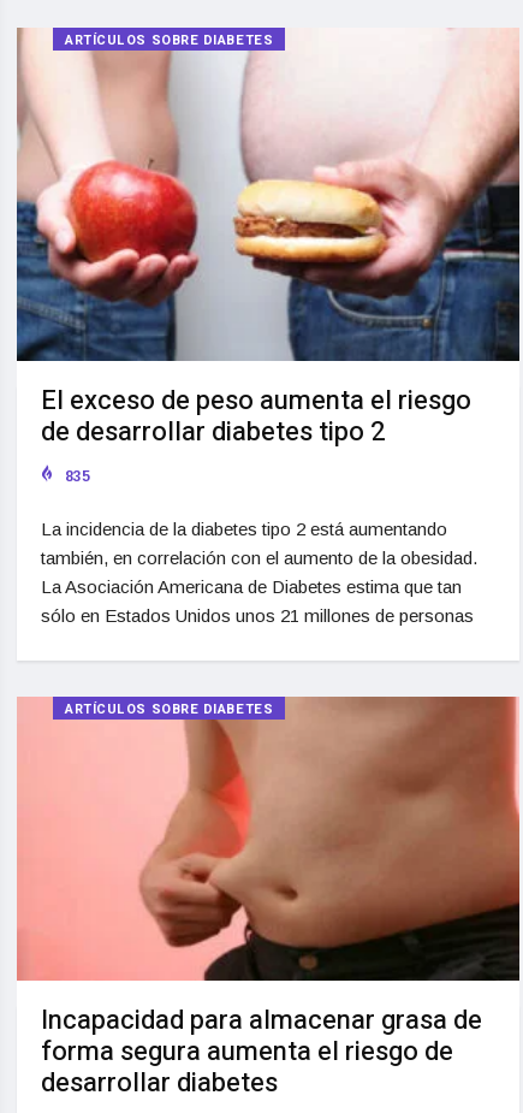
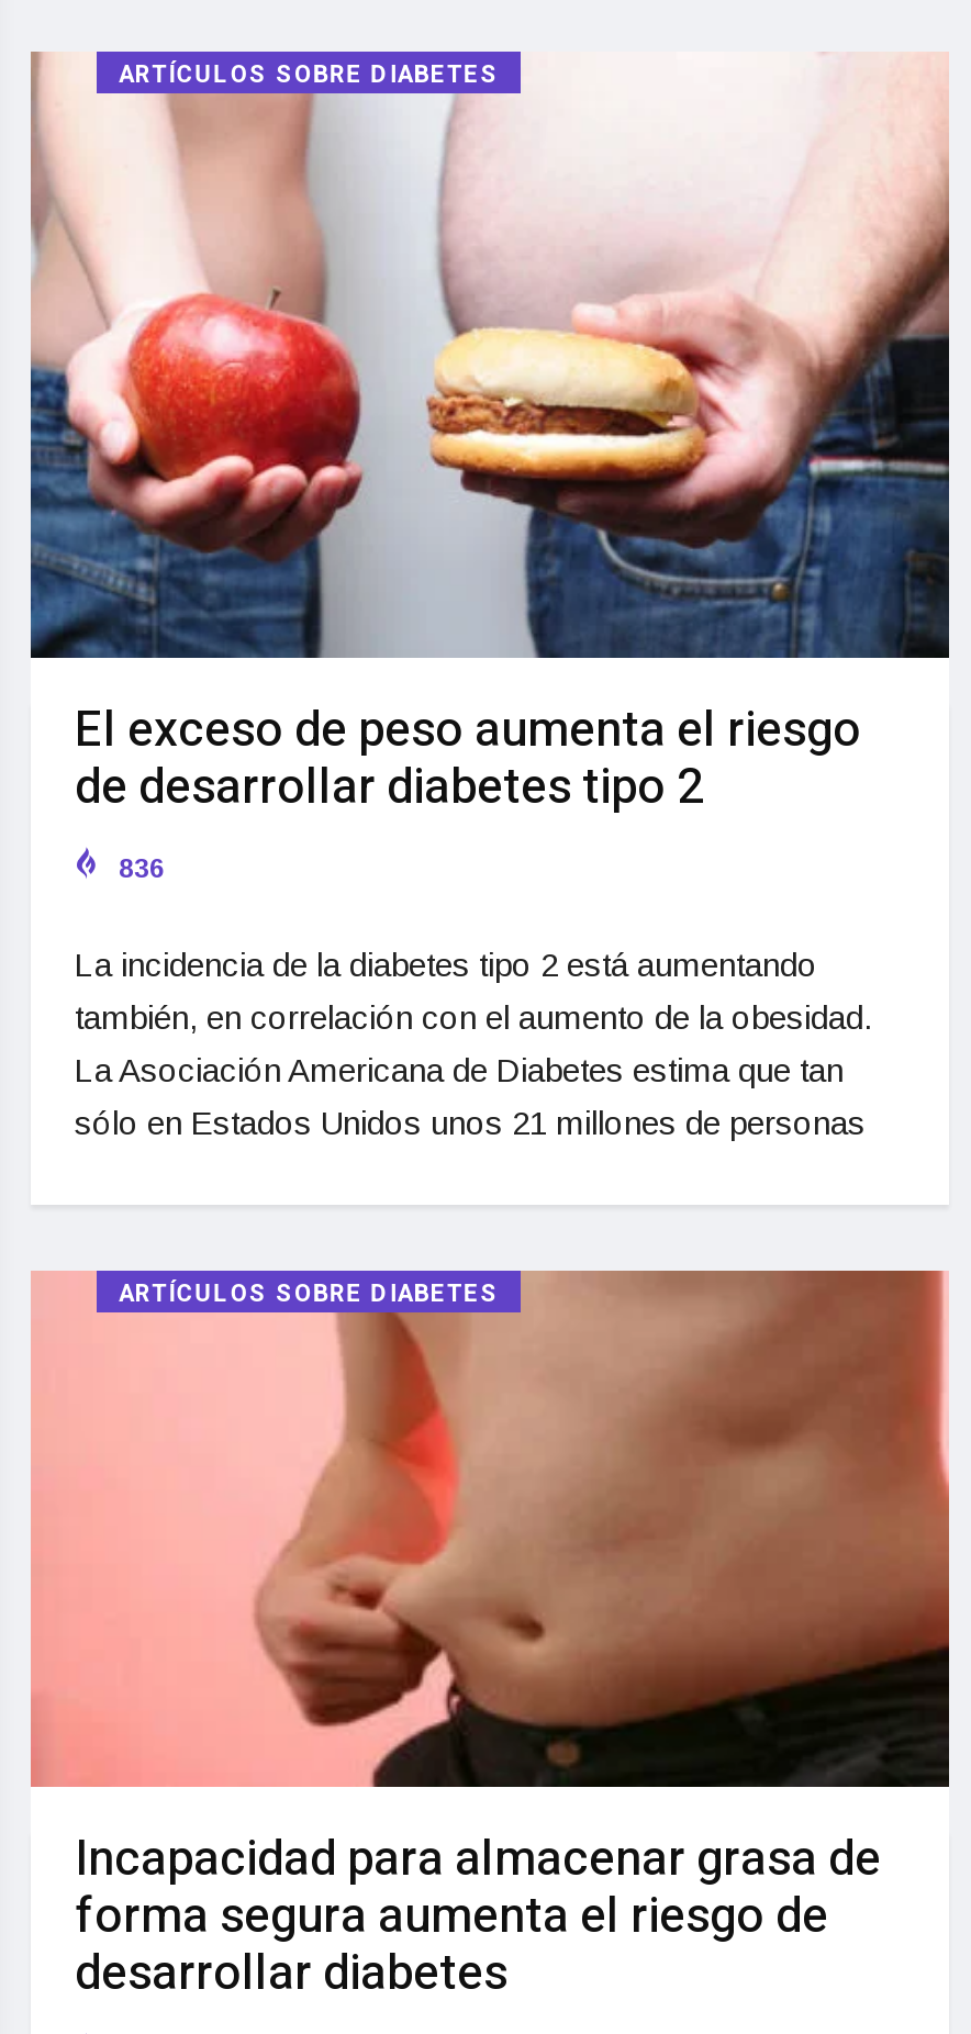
[61,468,90,485] 835 -> [112,853,165,883] 836

